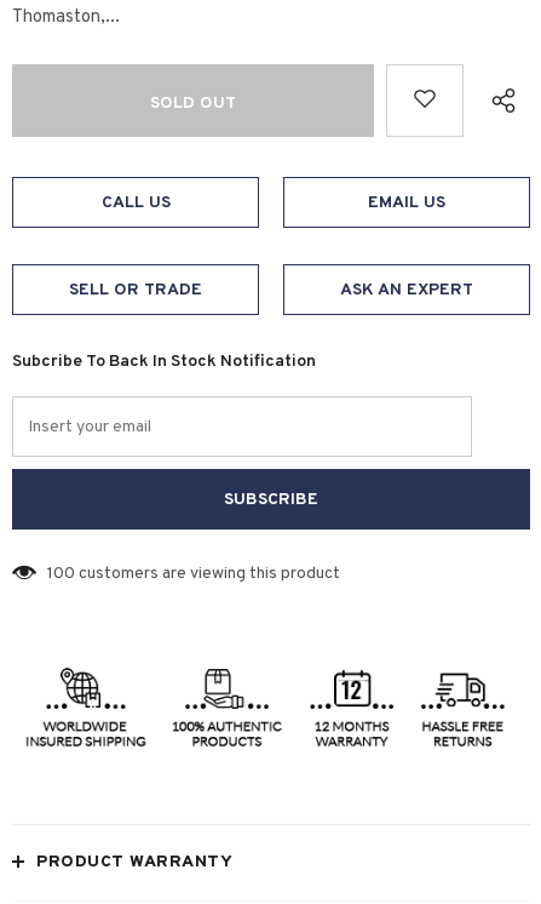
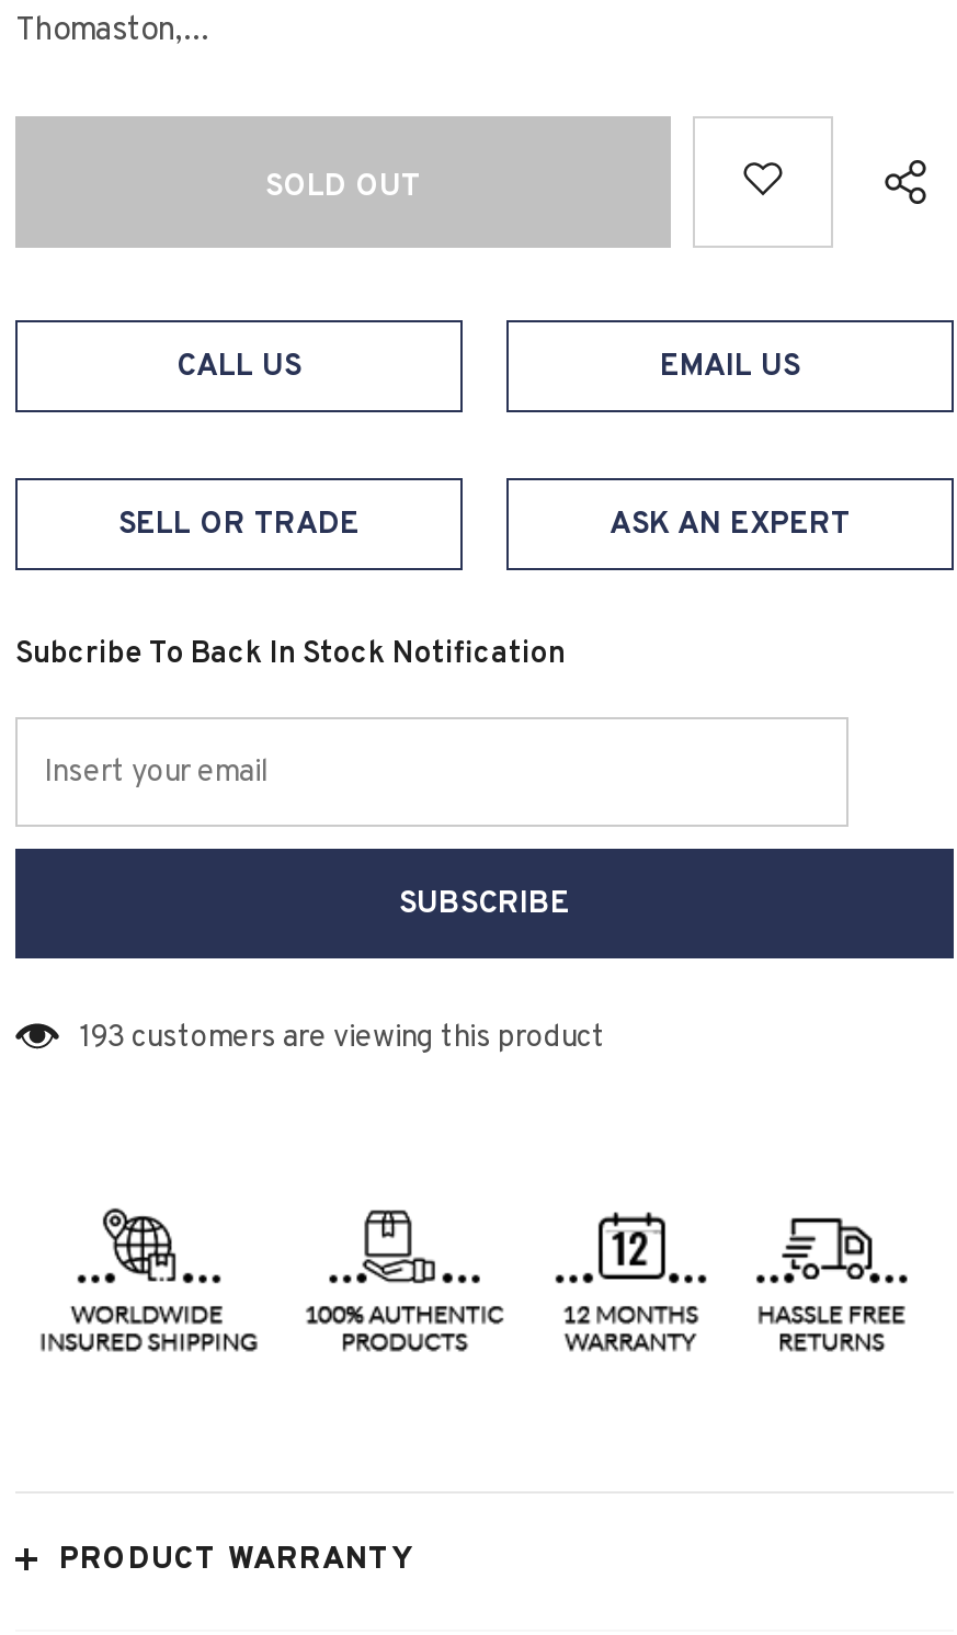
[47,564,340,584] 100 customers are viewing this product -> [79,1020,605,1058] 193 customers are viewing this product

